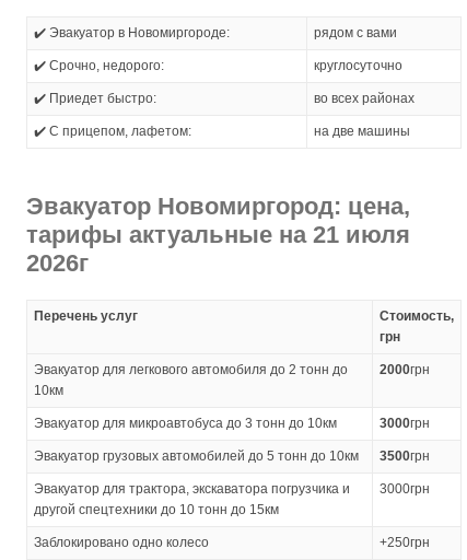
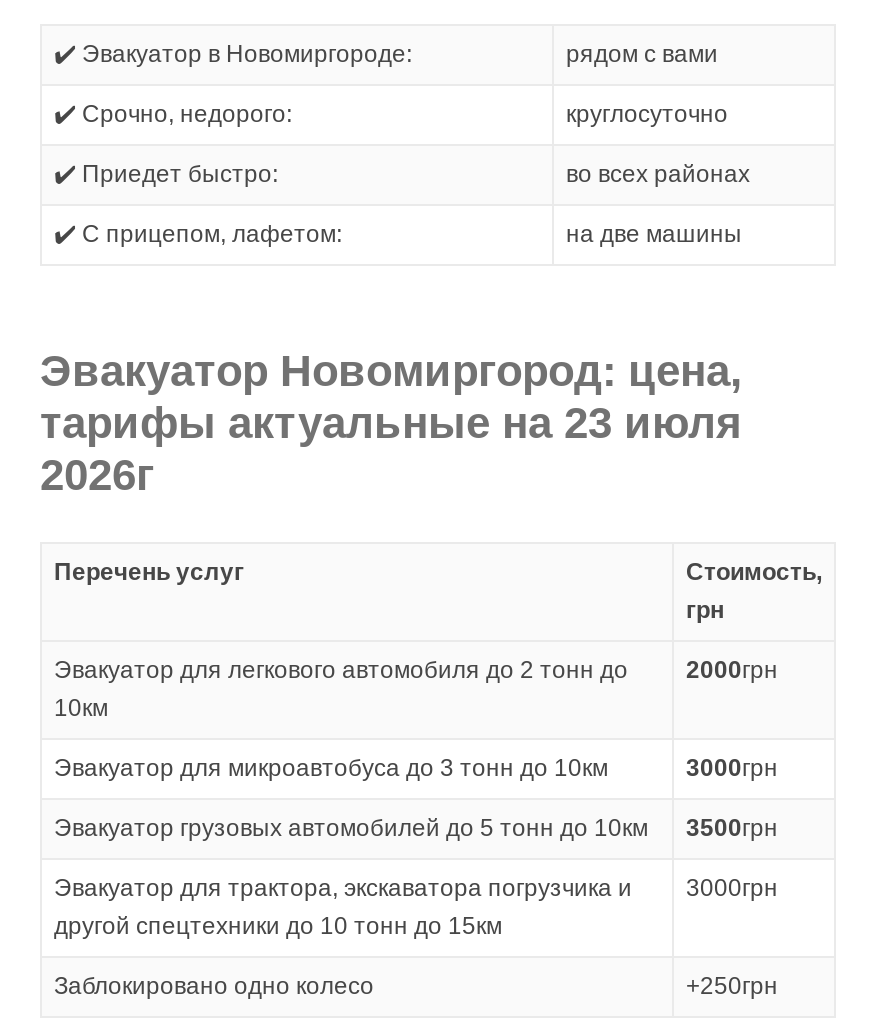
[26,221,410,248] тарифы актуальные на 21 июля -> [40,397,742,447] тарифы актуальные на 23 июля

